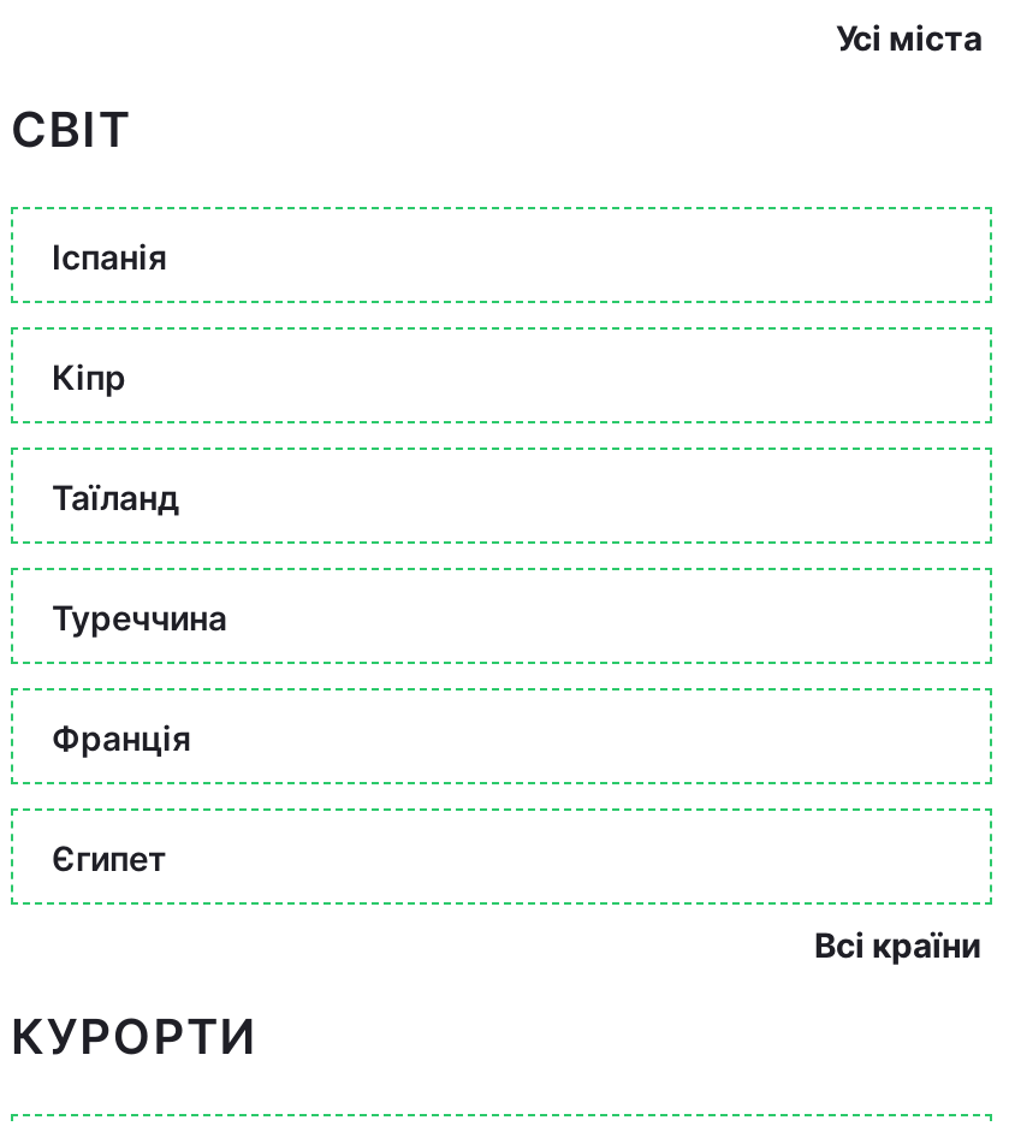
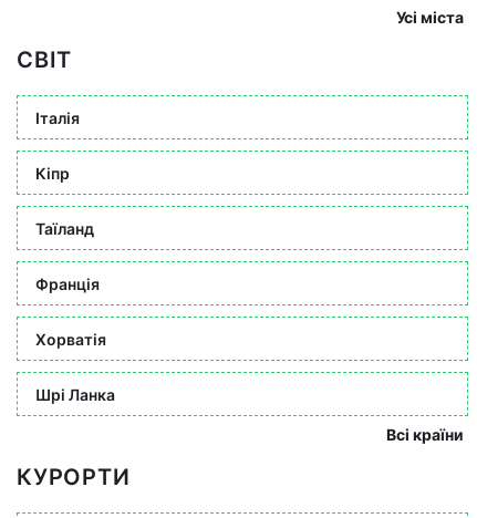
[52,235,167,275] Іспанія -> [35,108,80,127] Італія
[52,595,227,636] Туреччина -> none
moved [52,716,191,757] -> [35,274,100,293]: Франція
[52,836,167,877] Єгипет -> [35,329,115,403] Хорватія | Шрі Ланка

